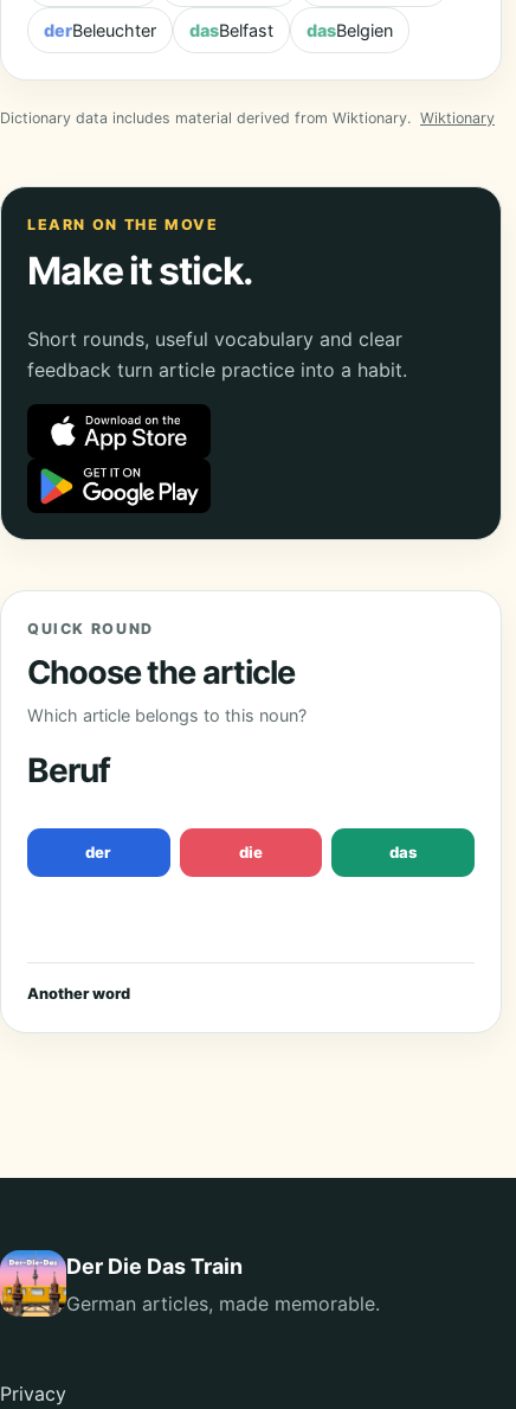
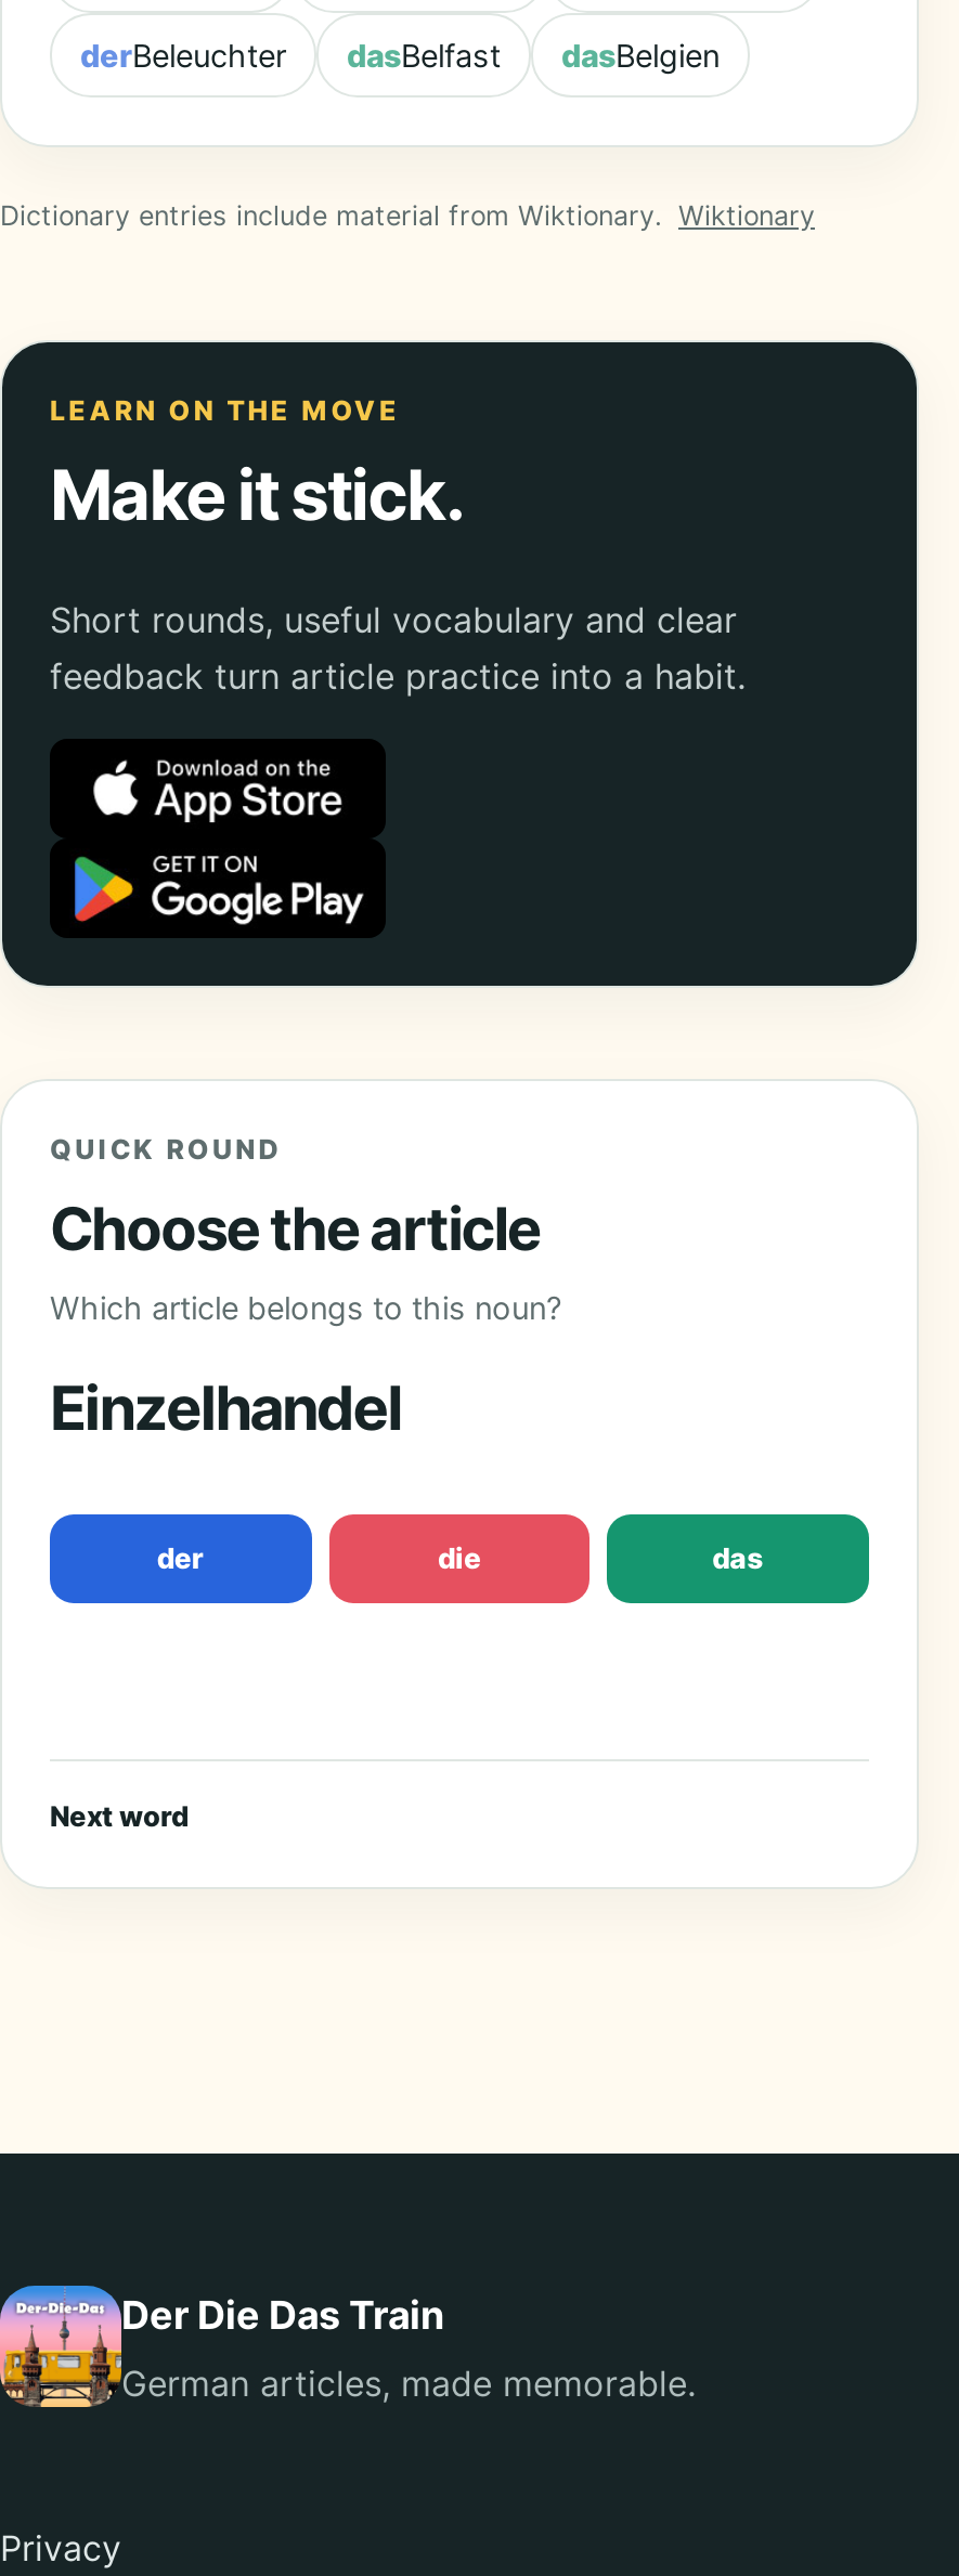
[0,110,495,127] Dictionary data includes material derived from Wiktionary. Wiktionary -> [0,200,815,233] Dictionary entries include material from Wiktionary. Wiktionary
[27,751,109,791] Beruf -> [50,1372,402,1446] Einzelhandel
[27,985,130,1002] Another word -> [50,1800,189,1832] Next word

